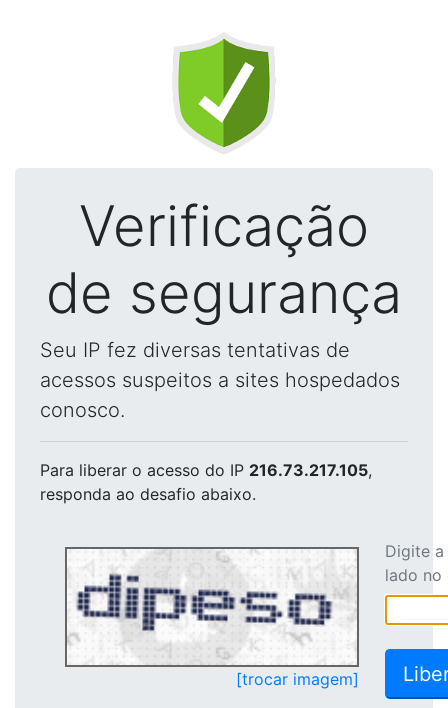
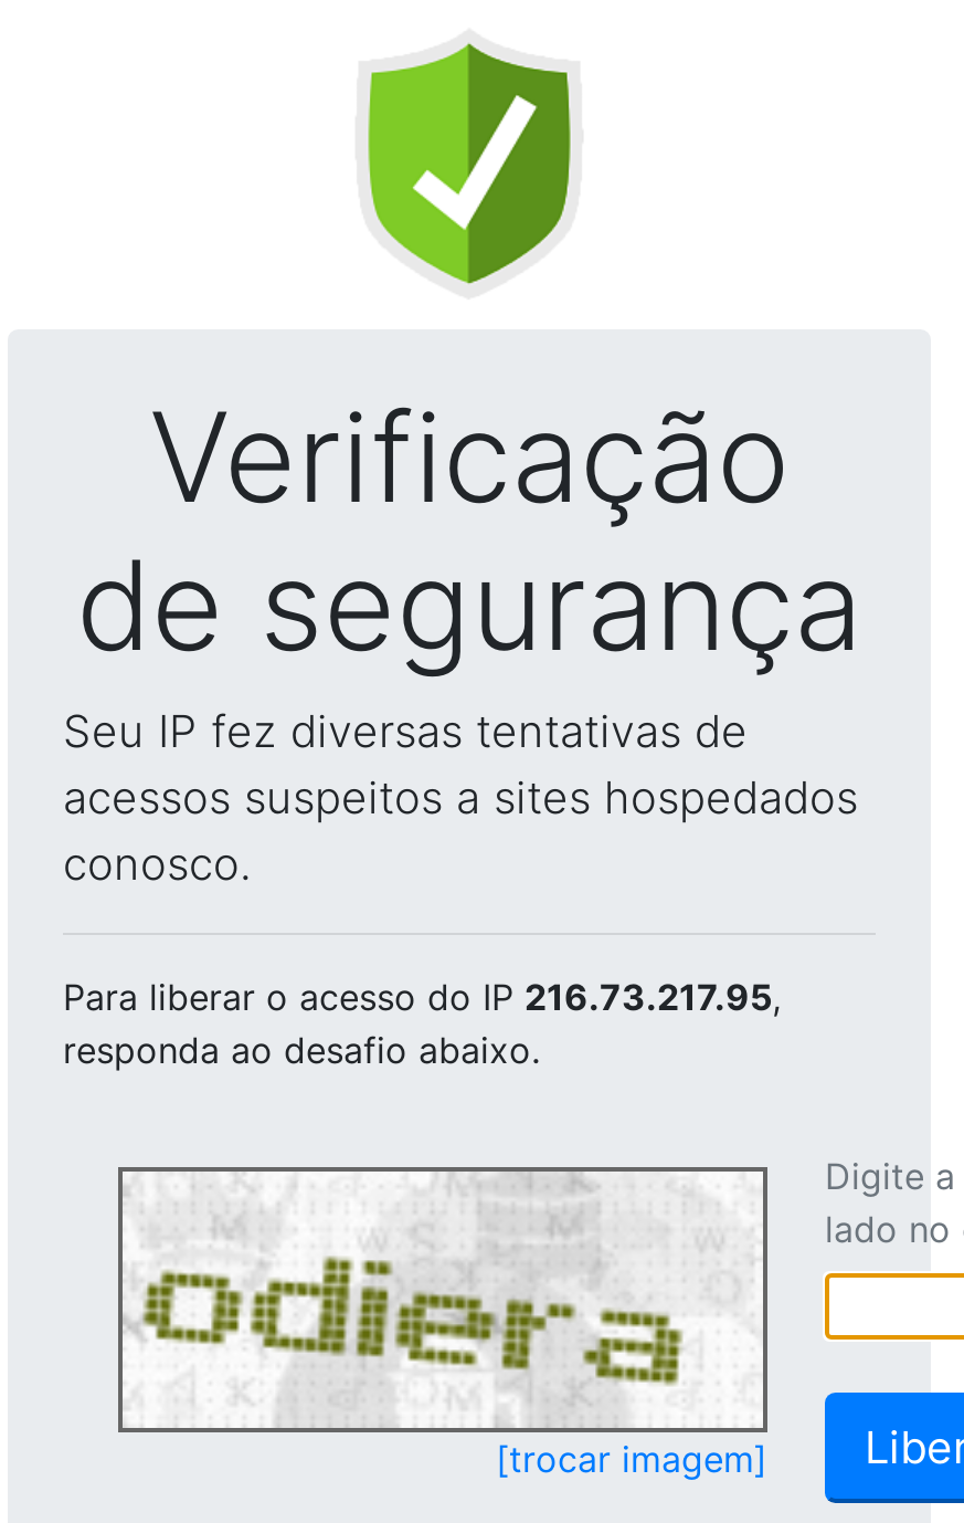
[40,460,372,480] Para liberar o acesso do IP 216.73.217.105, -> [63,975,781,1019] Para liberar o acesso do IP 216.73.217.95,
[70,550,332,663] [image] -> [129,1176,706,1421] [image]

